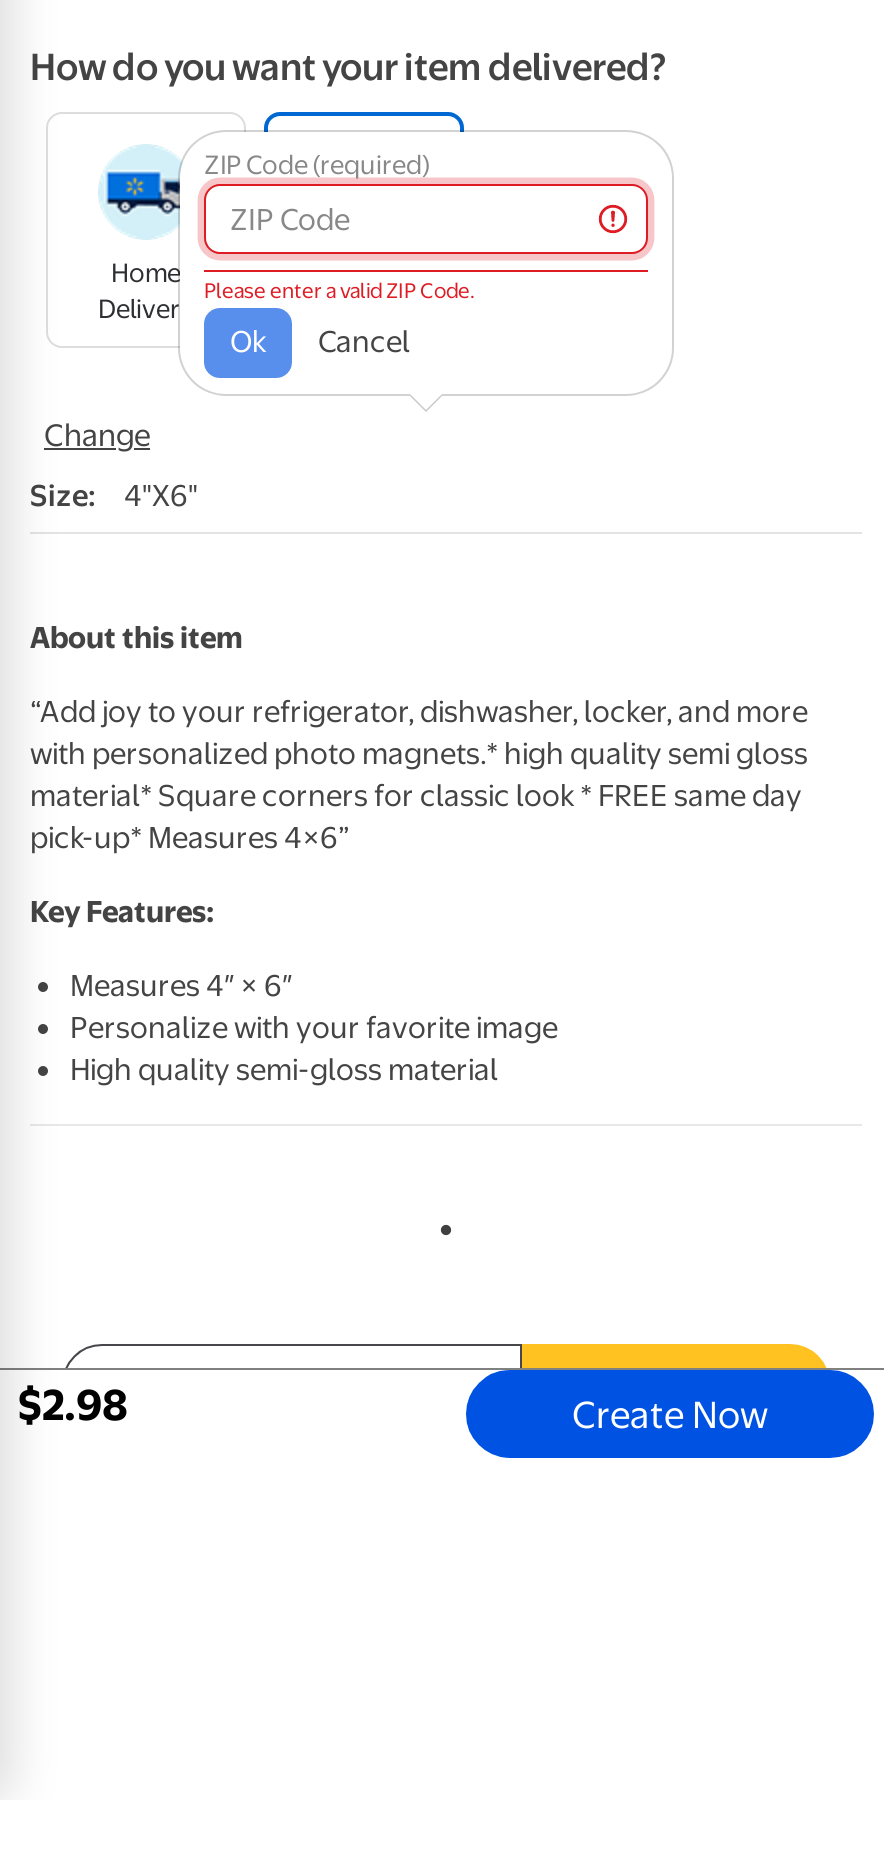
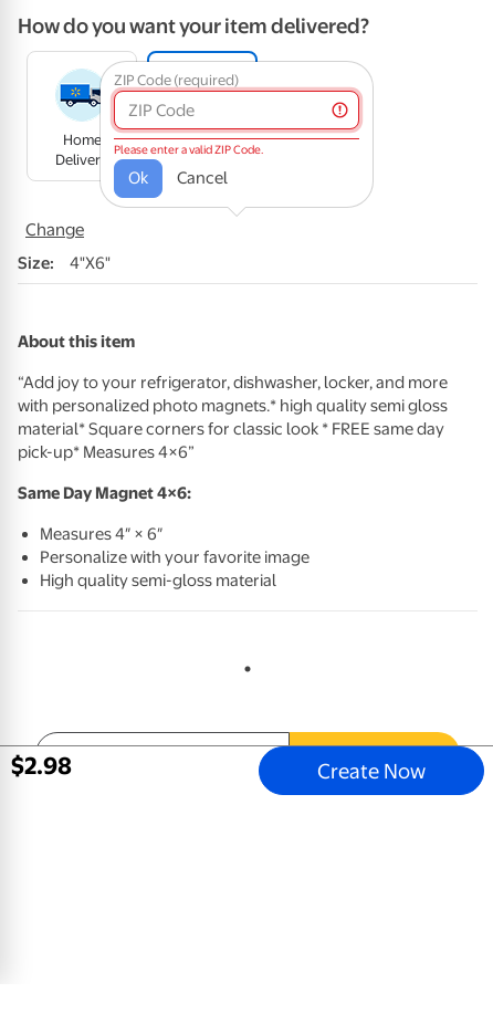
[30,894,214,930] Key Features: -> [18,483,191,503] Same Day Magnet 4×6:

